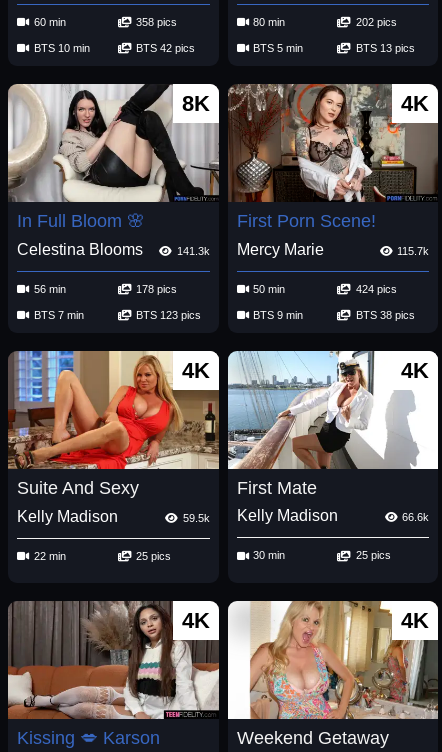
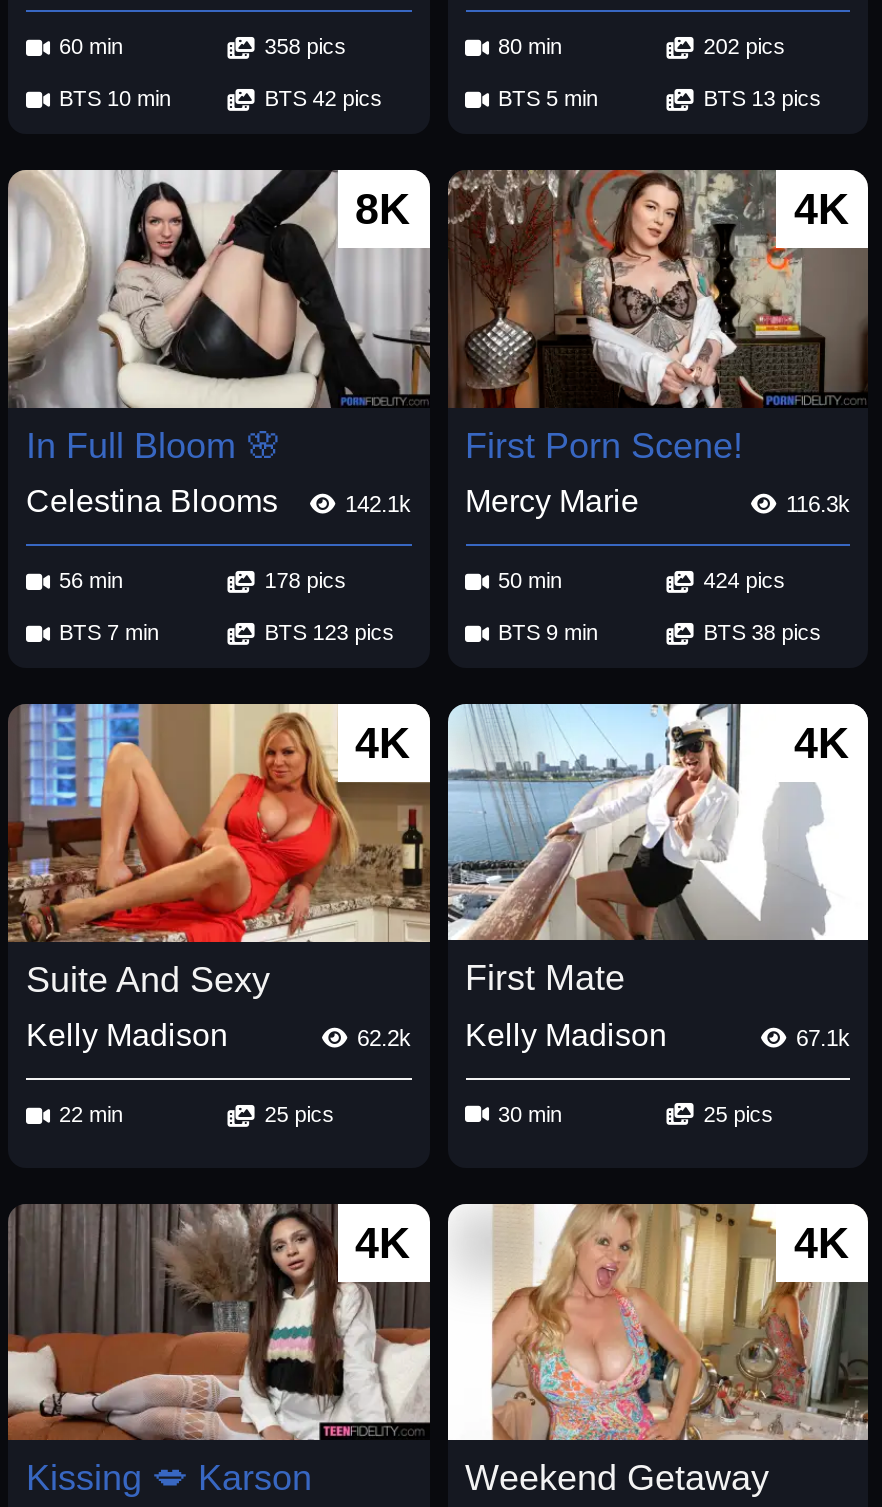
[176,245,209,257] 141.3k -> [345,492,411,516] 142.1k
[397,245,429,257] 115.7k -> [786,492,850,516] 116.3k
[182,511,209,523] 59.5k -> [357,1026,411,1050] 62.2k
[402,511,429,523] 66.6k -> [796,1025,850,1049] 67.1k

